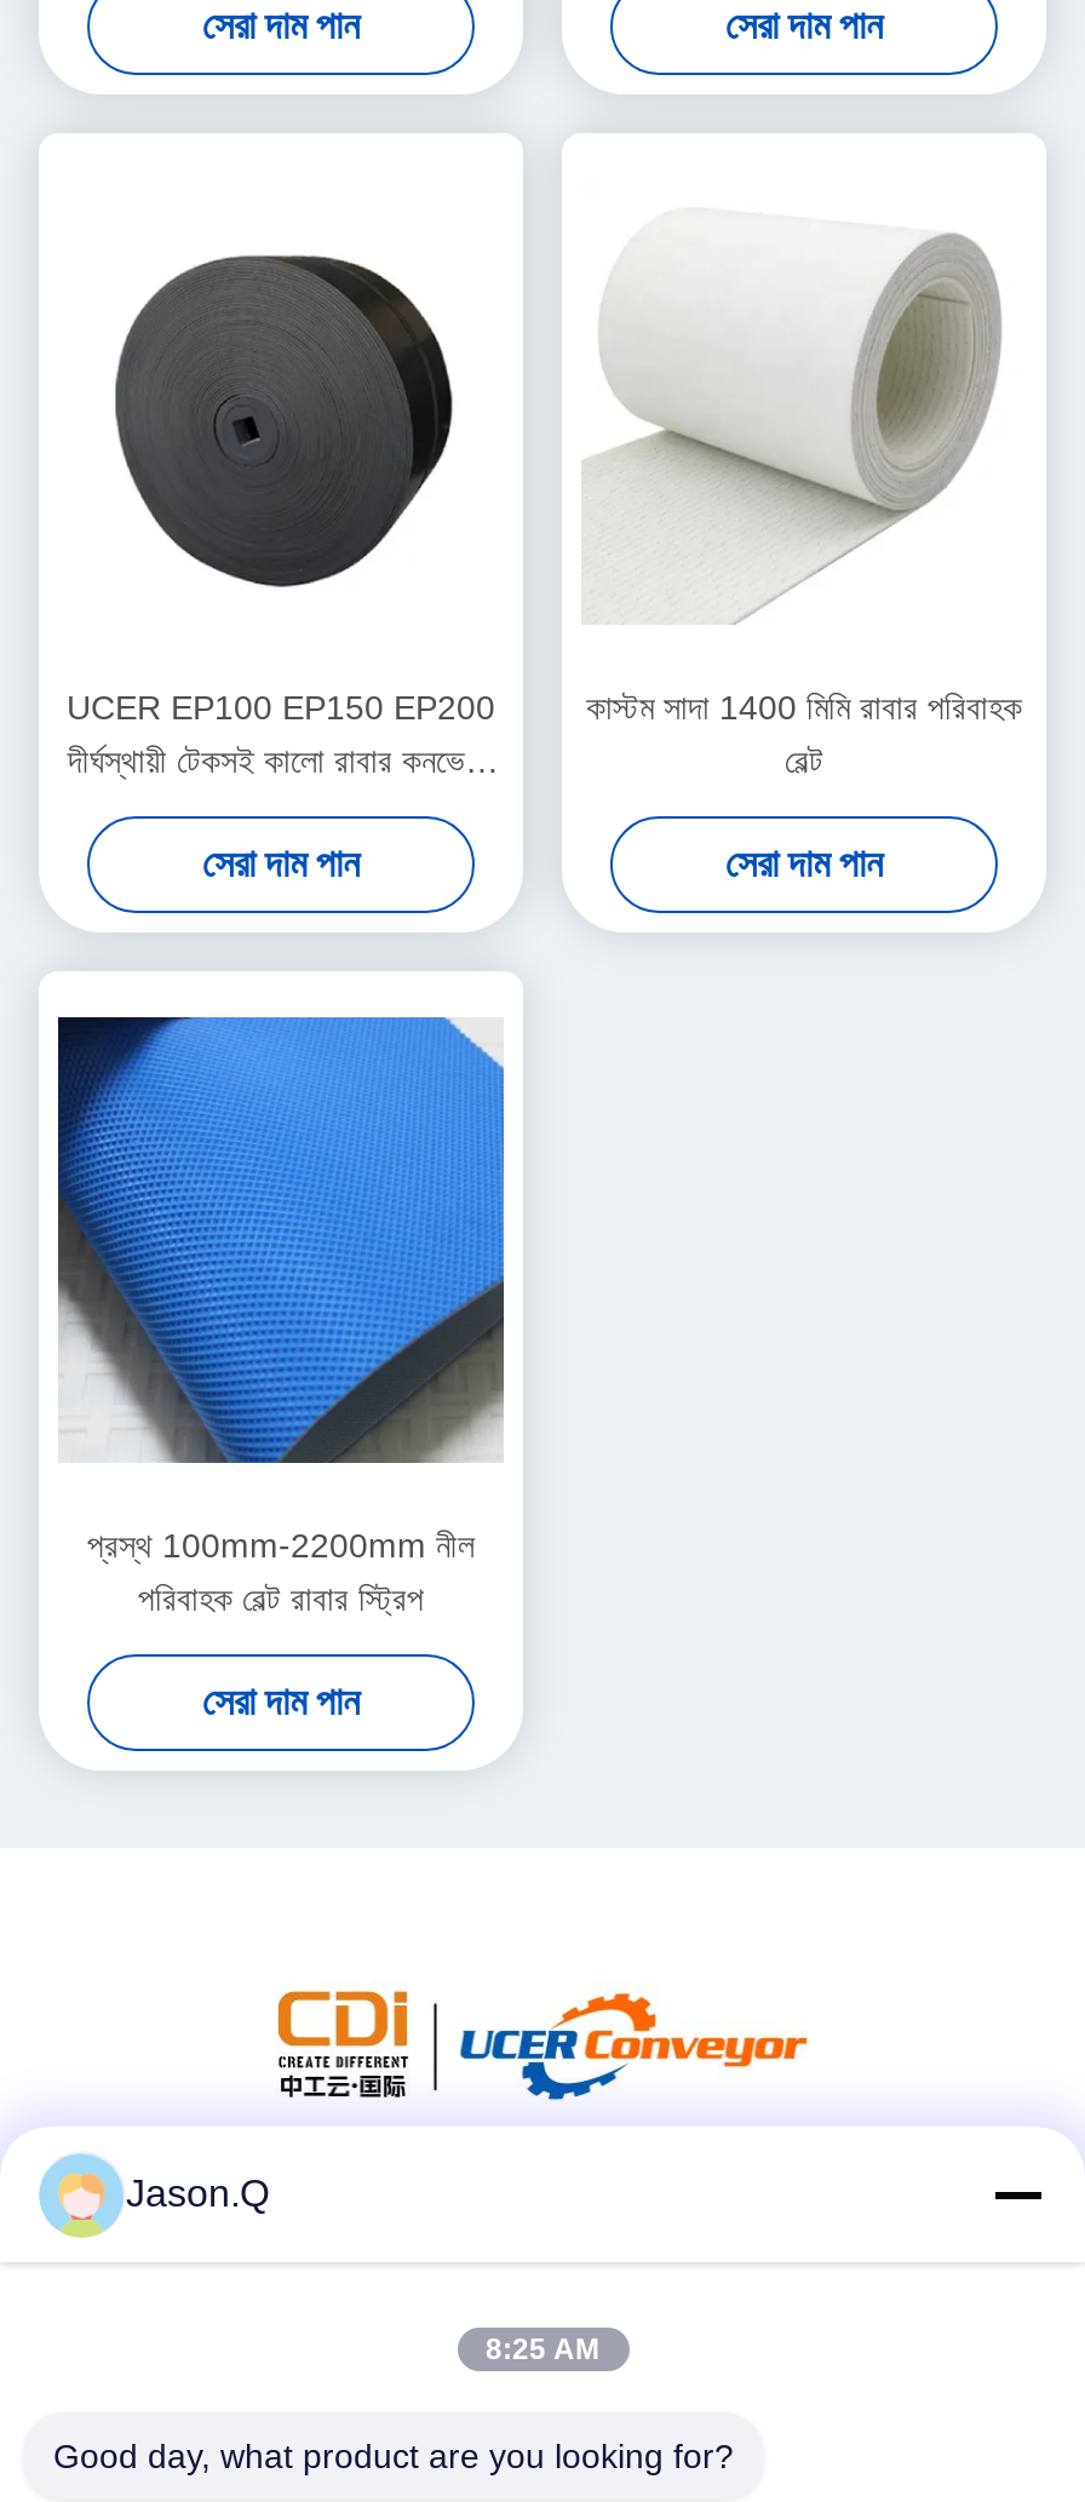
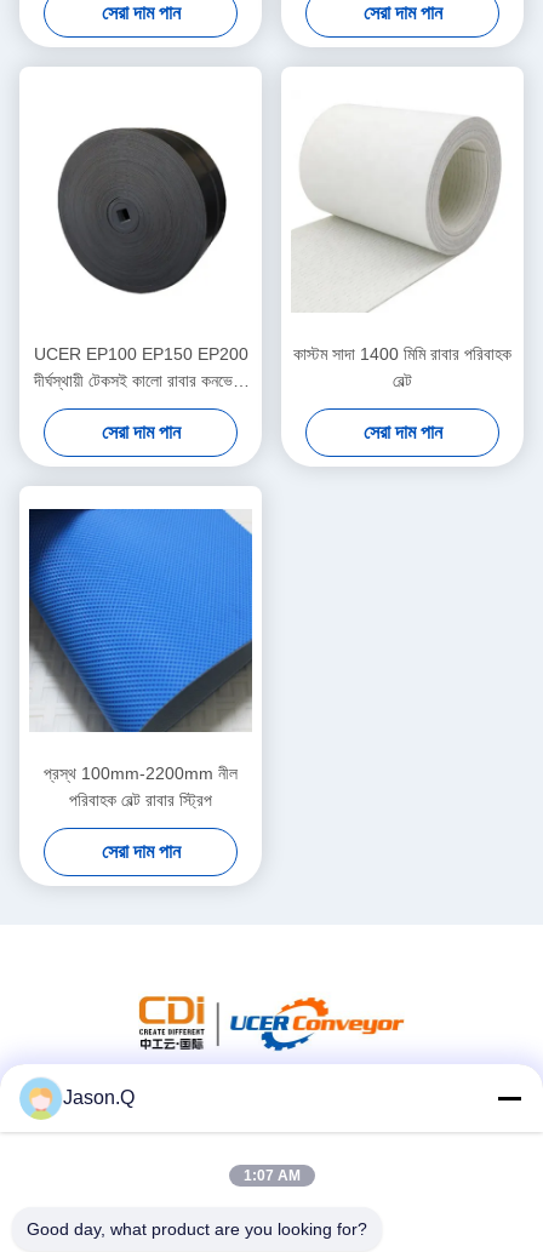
[486,2332,599,2366] 8:25 AM -> [243,1167,300,1184] 1:07 AM

